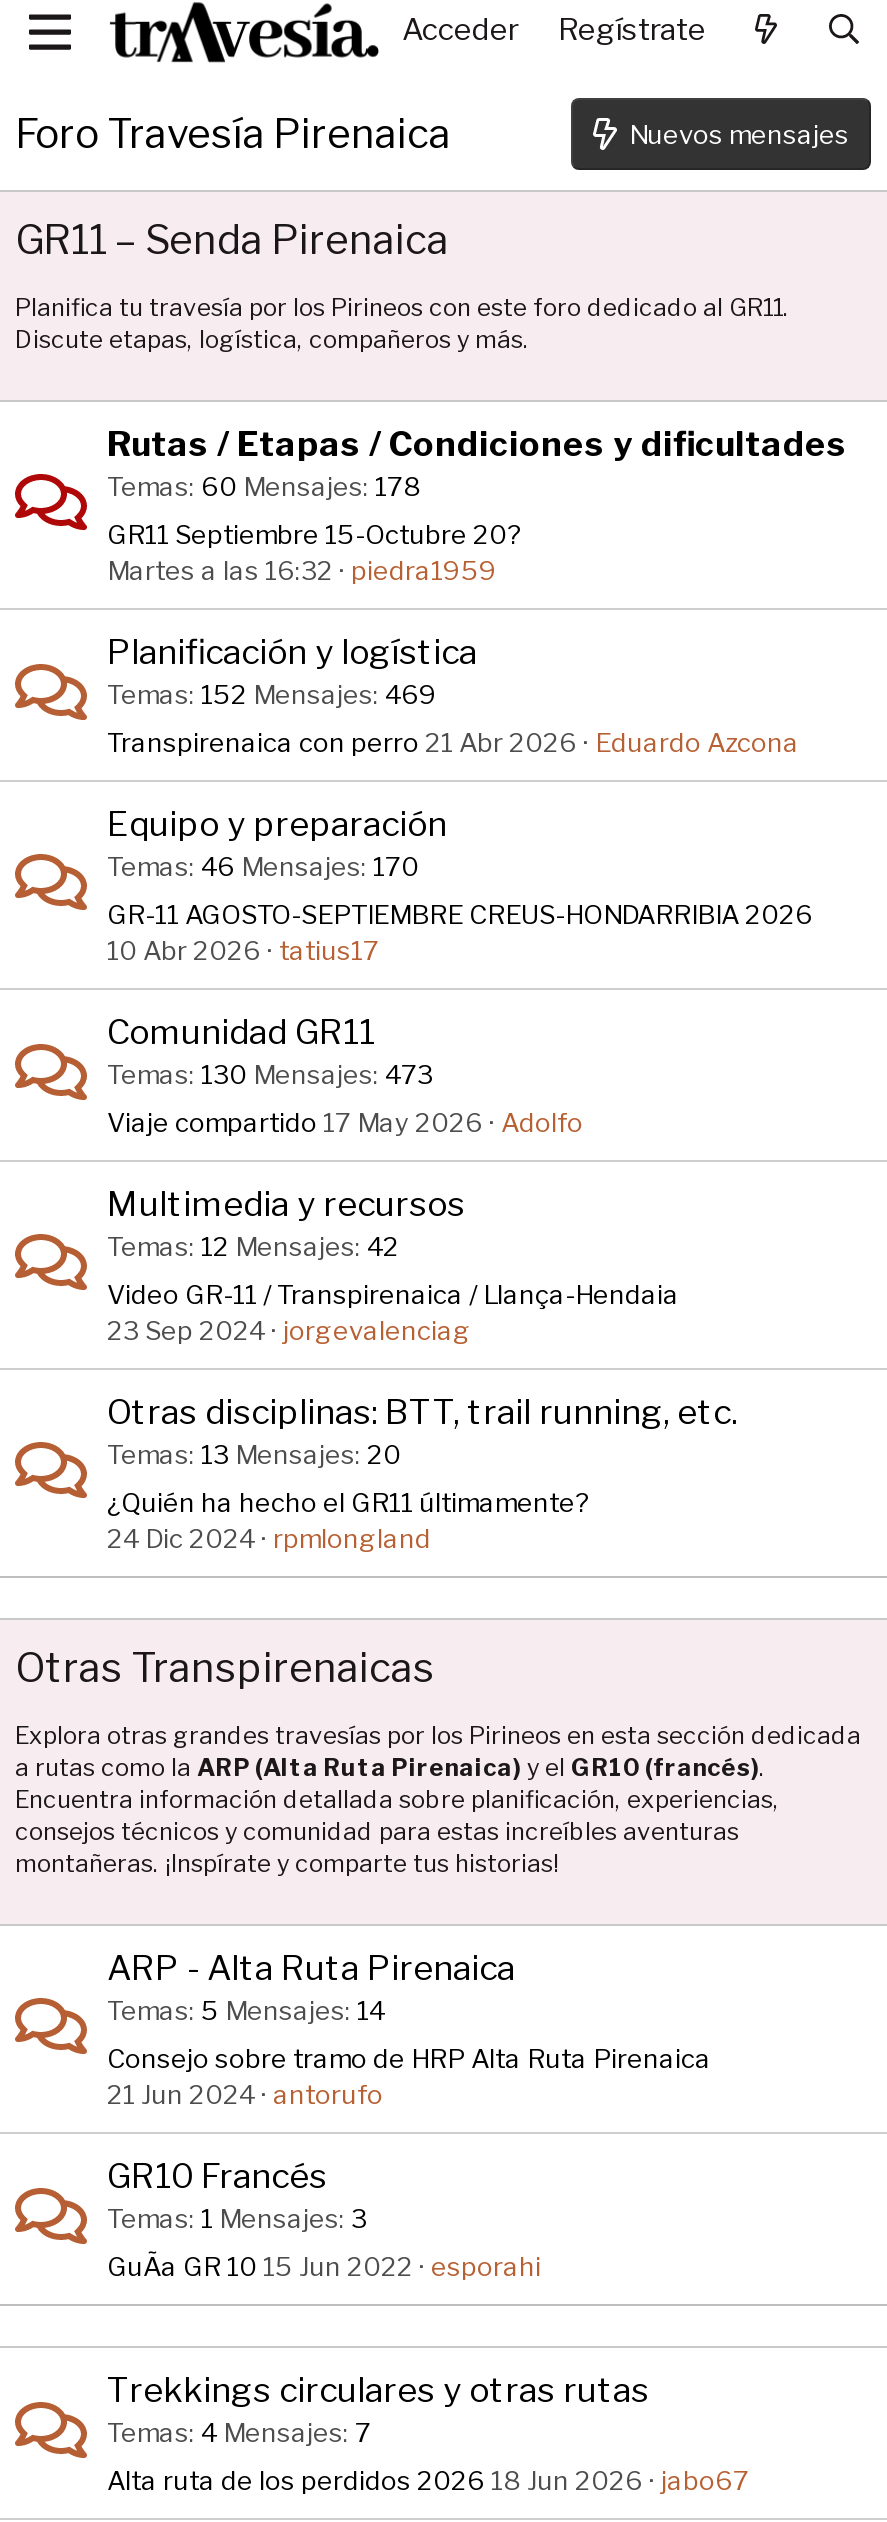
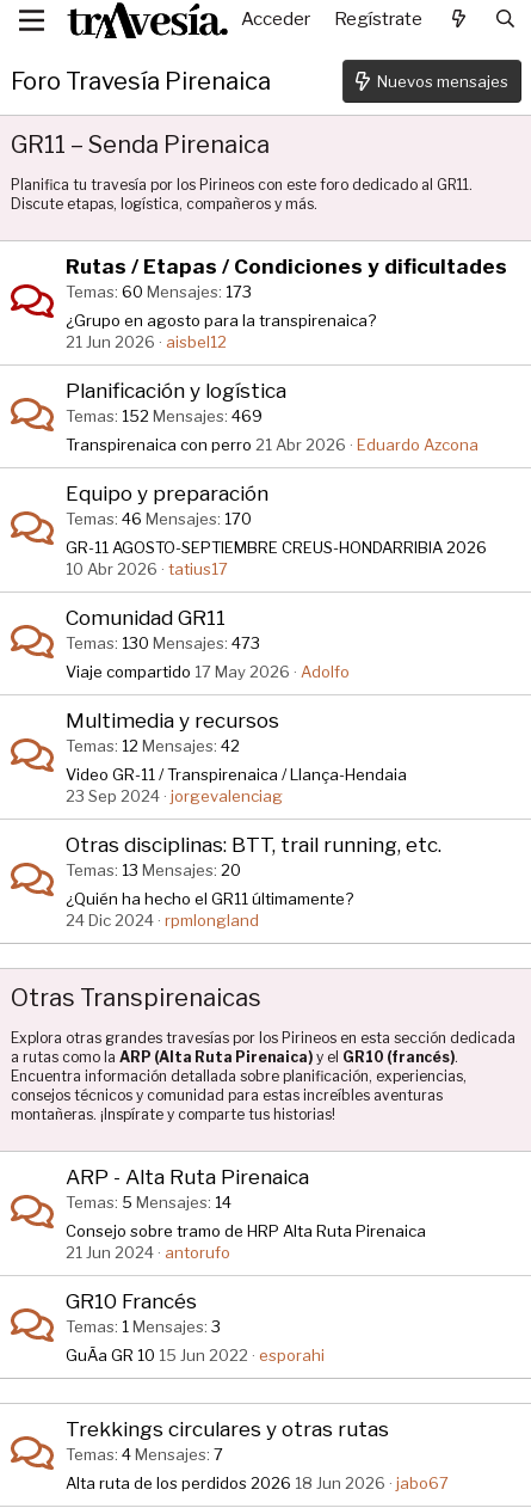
[107,469,421,501] Temas 60 Mensajes 178 -> [66,281,252,301] Temas 60 Mensajes 173
[107,517,521,585] GR11 Septiembre 15-Octubre 20? | Martes a las 16:32 piedra1959 -> [66,310,376,351] ¿Grupo en agosto para la transpirenaica? | 21 Jun 2026 aisbel12

